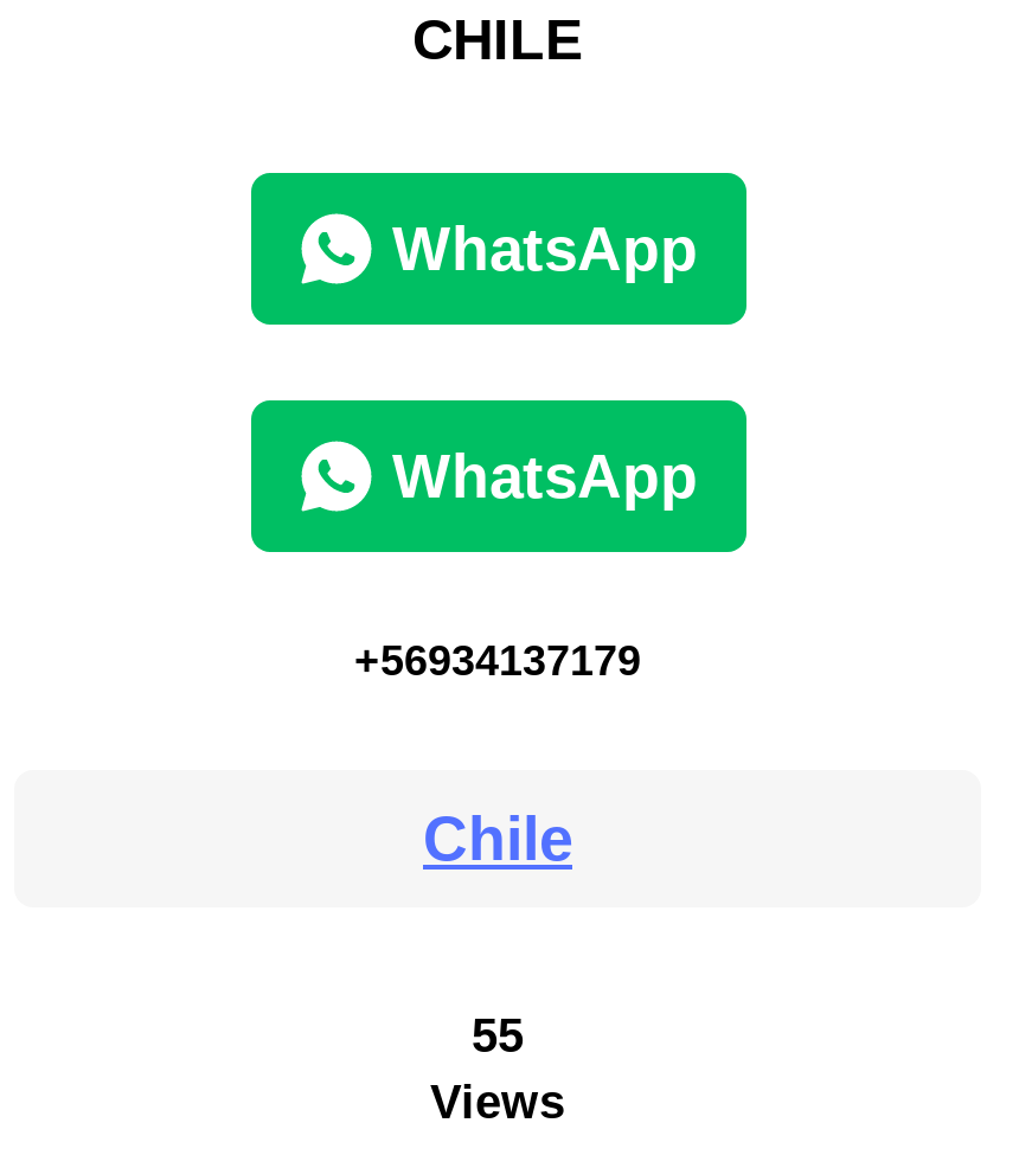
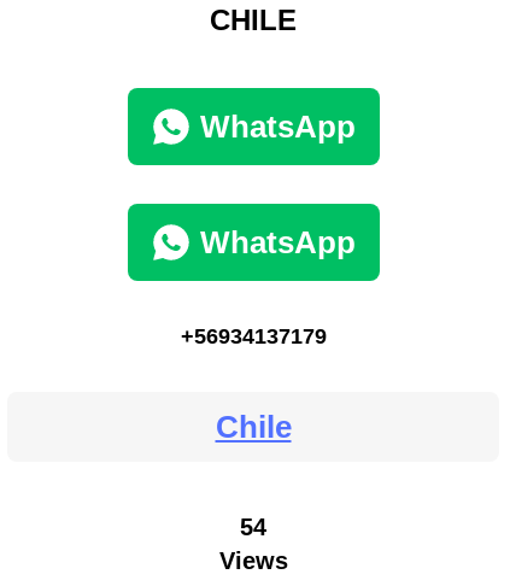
[472,1009,524,1061] 55 -> [240,513,266,540] 54

